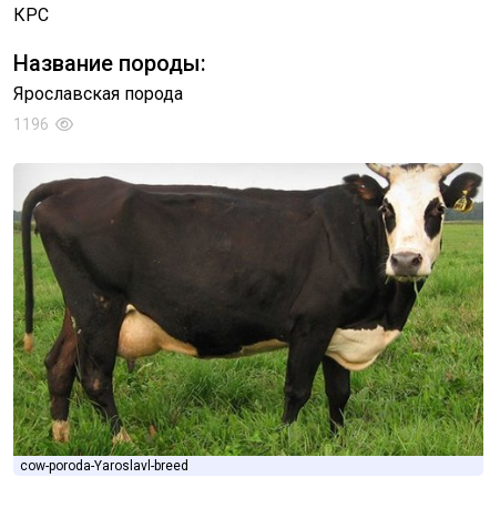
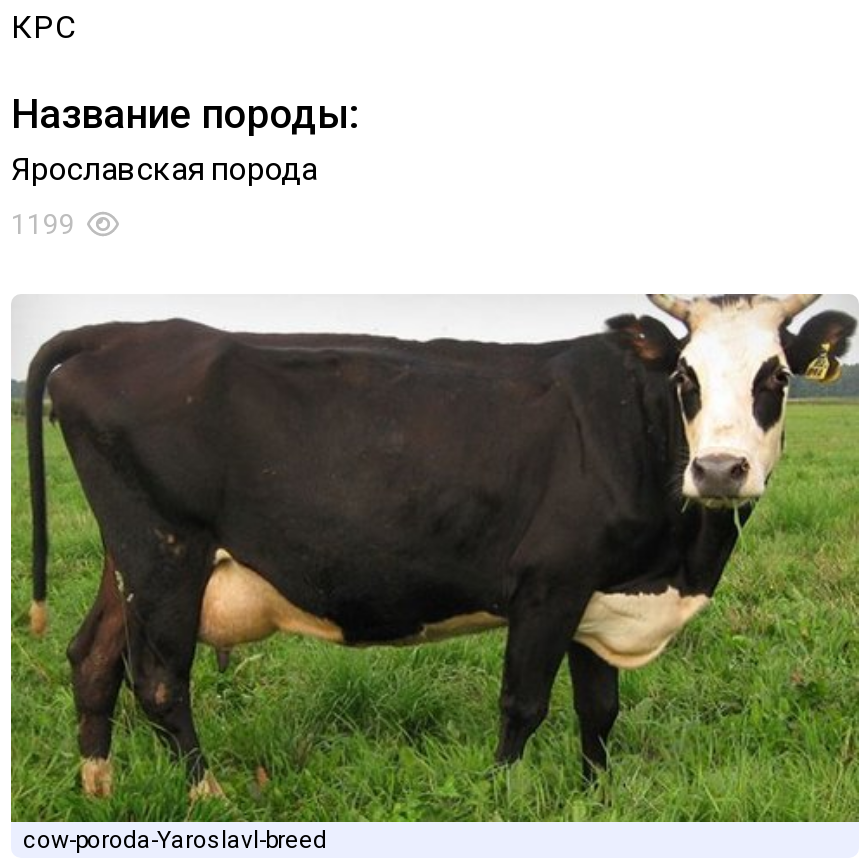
[13,115,55,133] 1196 -> [11,208,87,240] 1199

